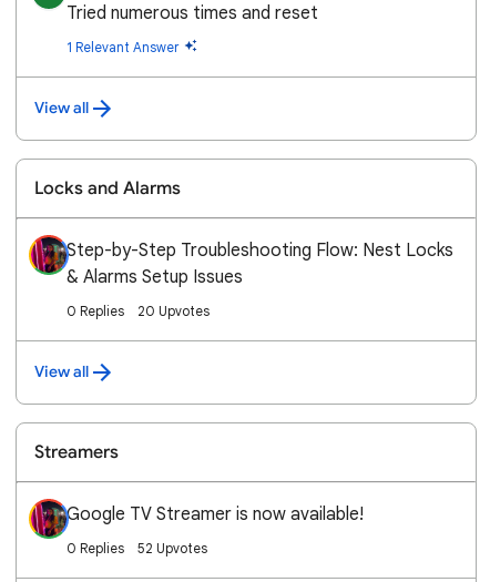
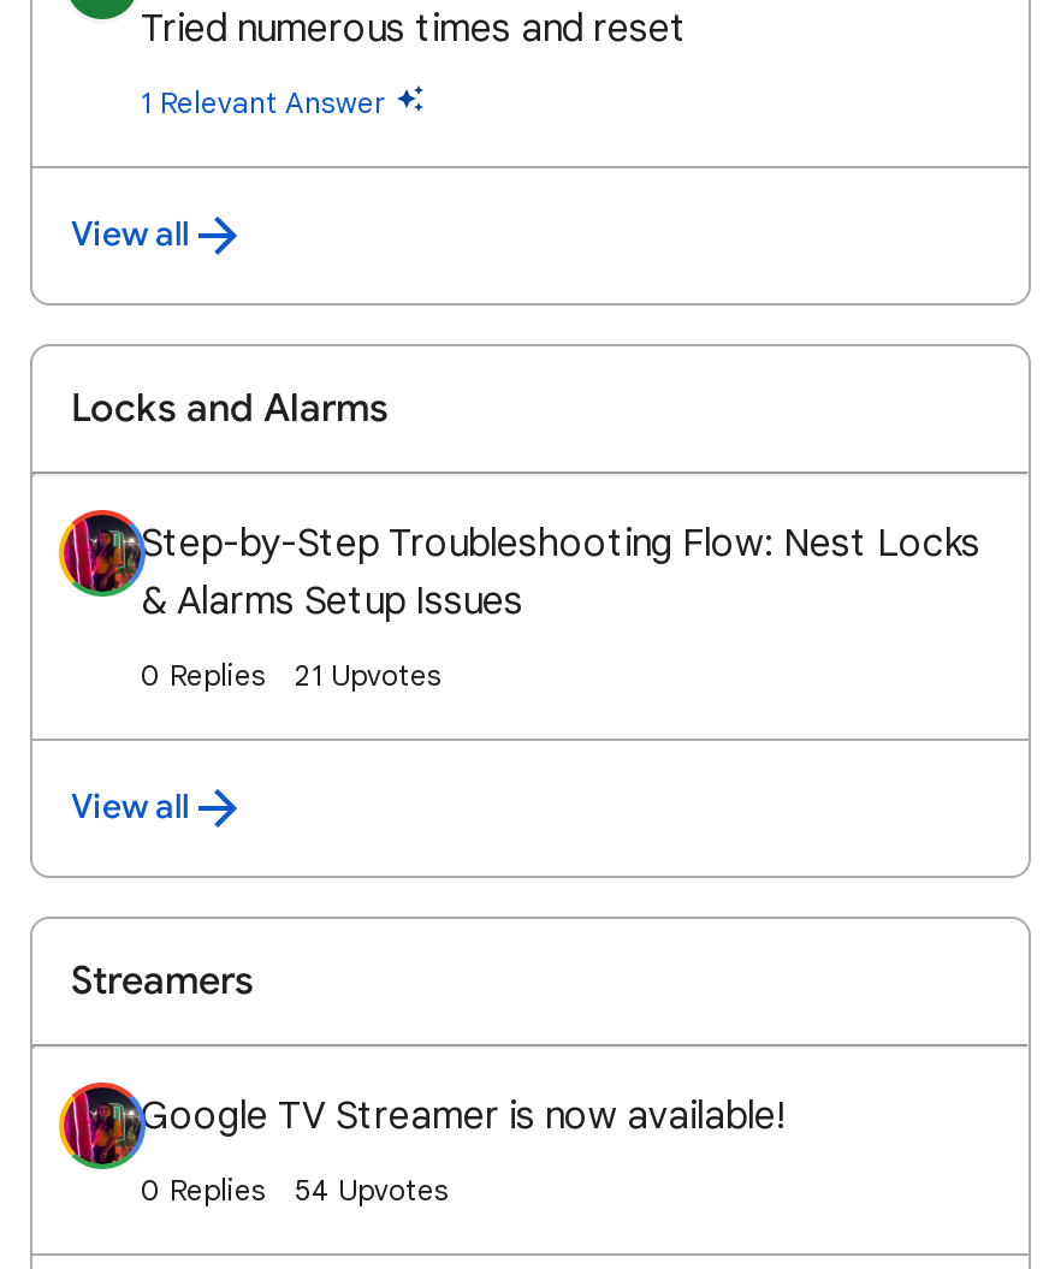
[137,303,210,319] 20 Upvotes -> [295,657,441,693] 21 Upvotes
[137,540,207,557] 52 Upvotes -> [295,1172,449,1208] 54 Upvotes

